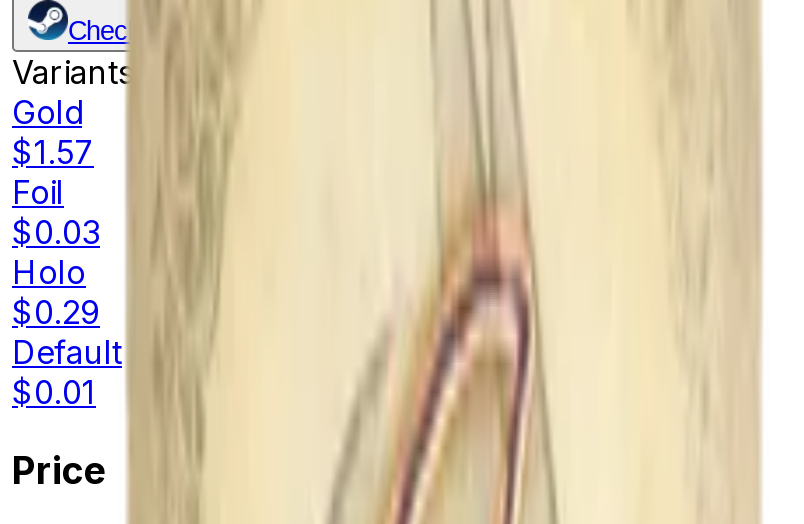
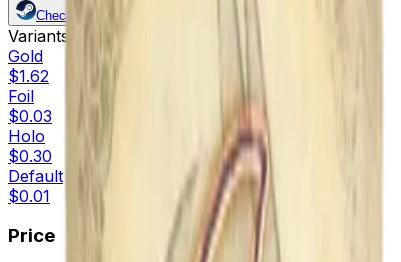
[12,131,94,171] $1.57 -> [8,66,49,86] $1.62
[12,291,100,331] $0.29 -> [8,146,52,166] $0.30

